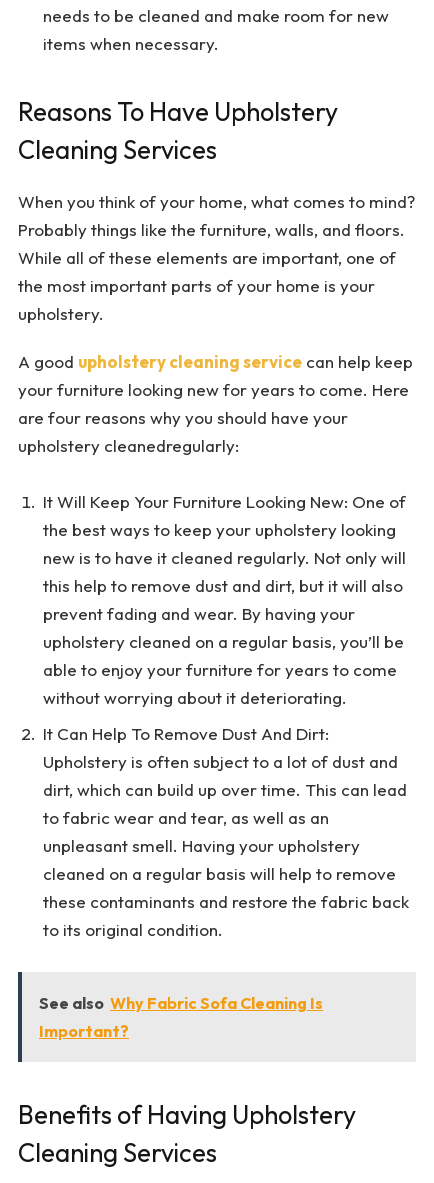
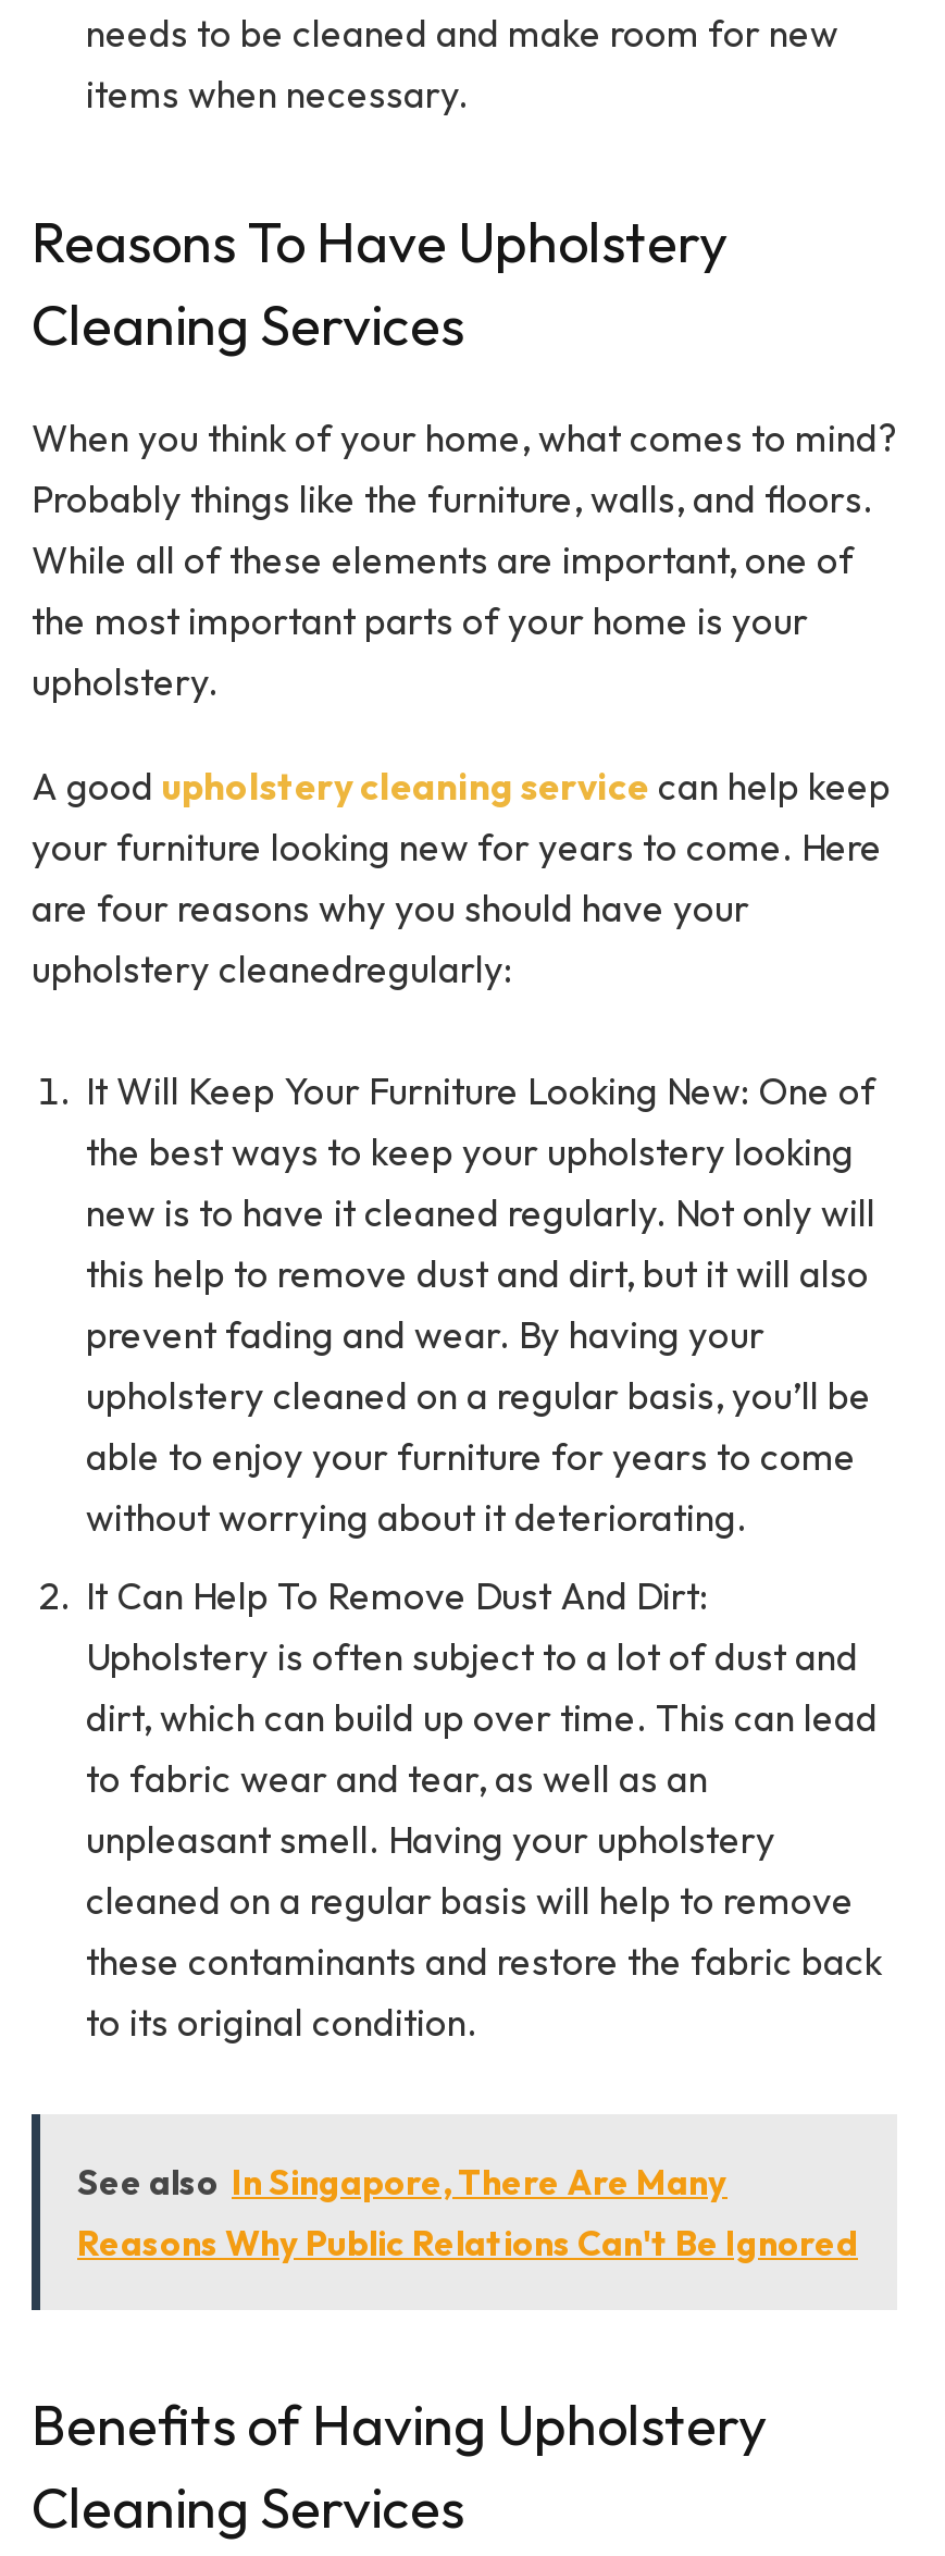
[39,993,323,1041] See also Why Fabric Sofa Cleaning Is | Important? -> [77,2160,858,2265] See also In Singapore, There Are Many | Reasons Why Public Relations Can't Be Ignored

